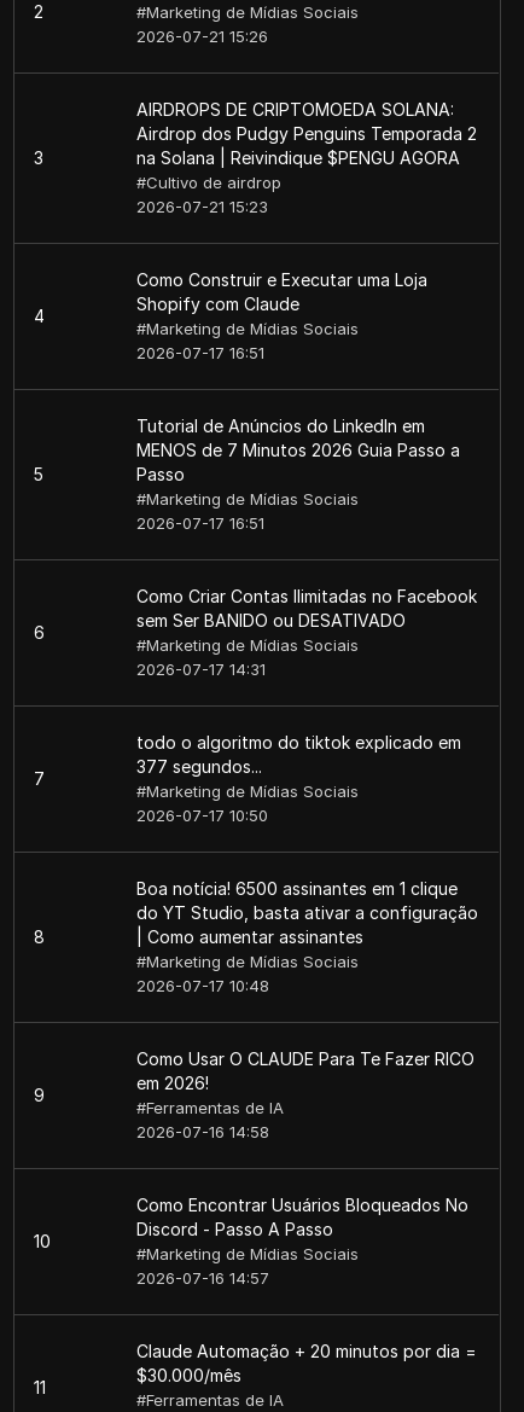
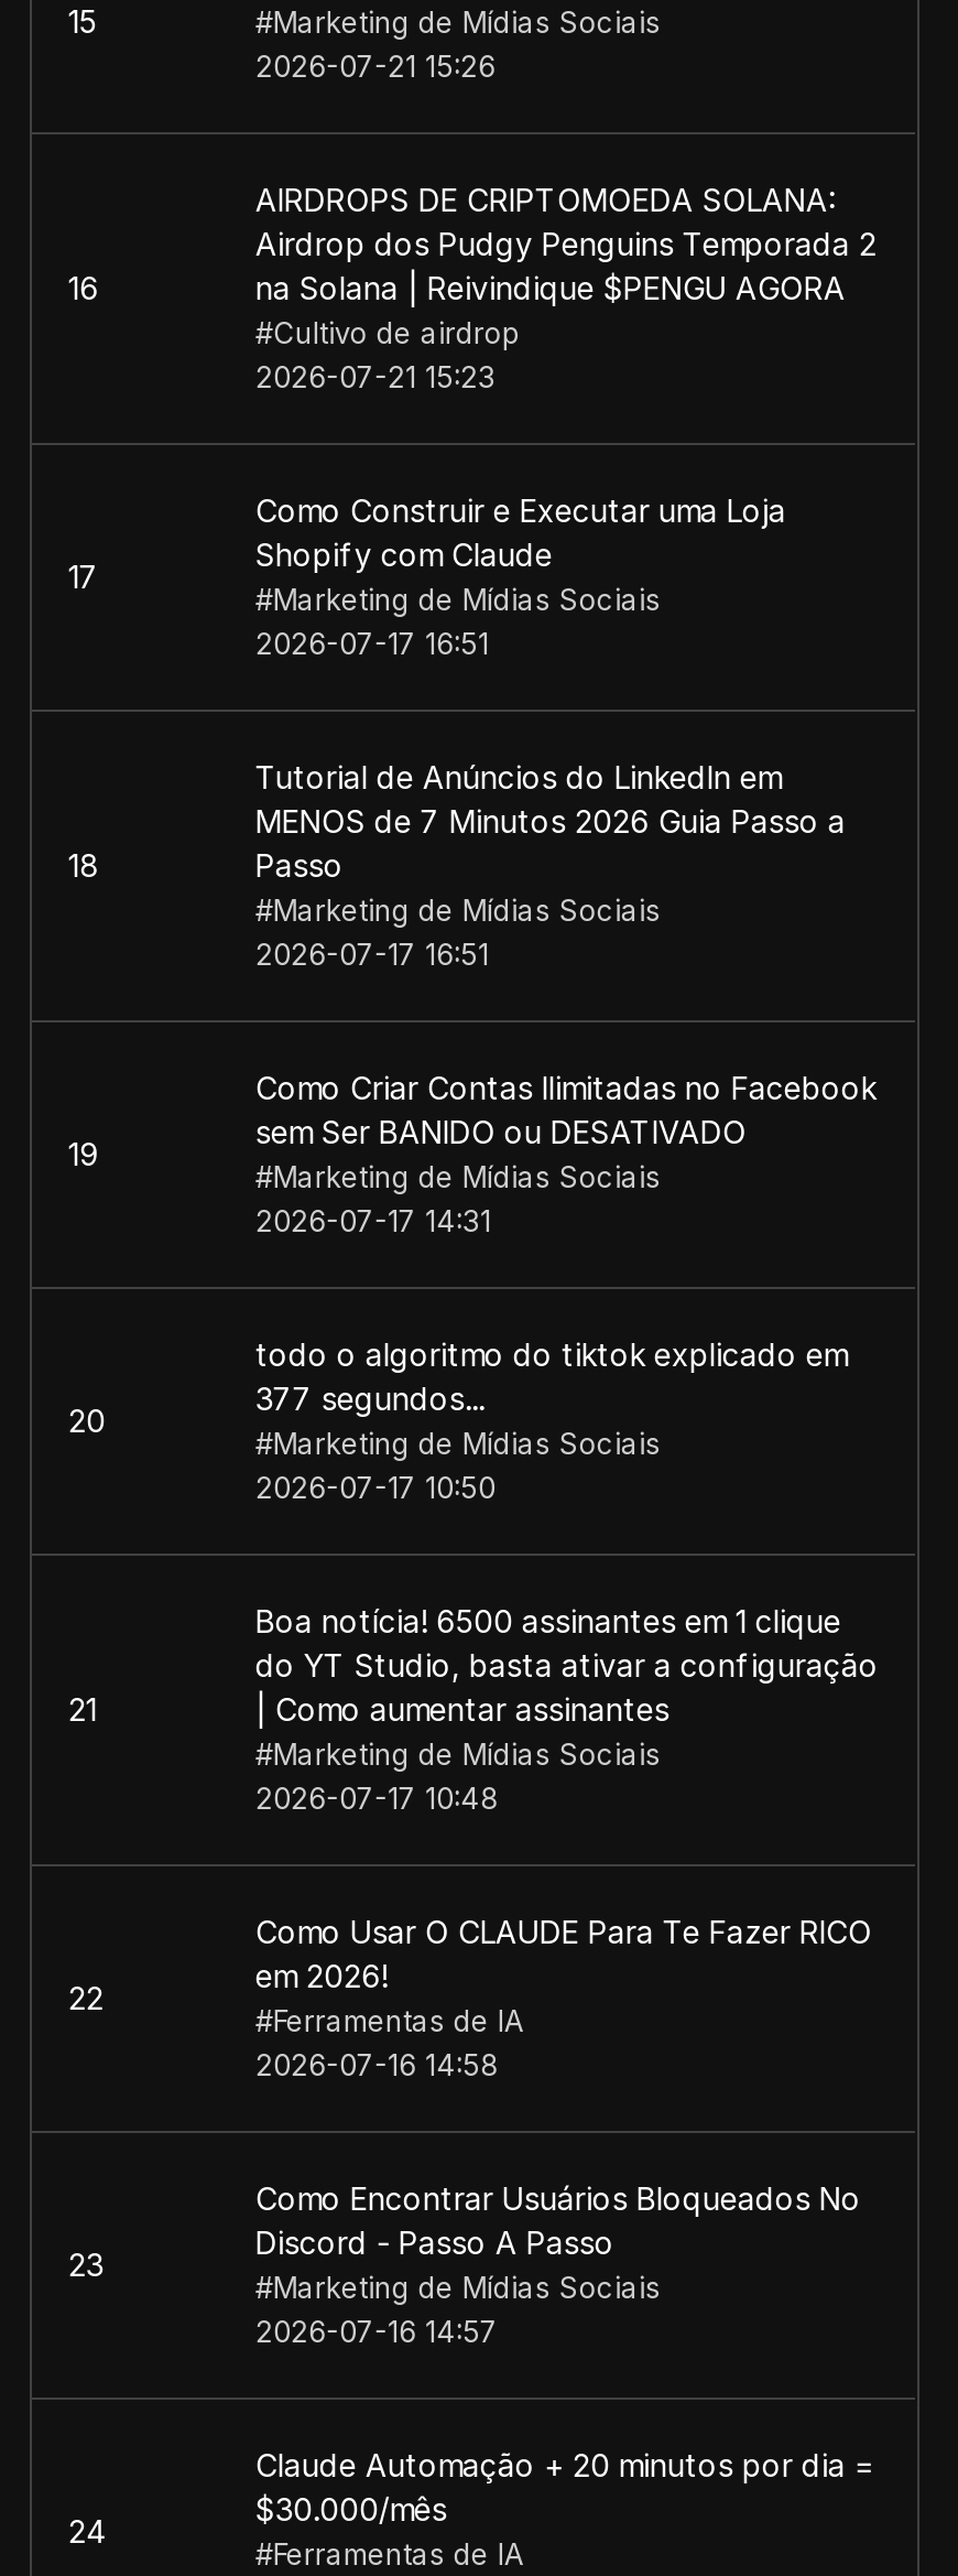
[34,1,44,22] 2 -> [68,2,97,40] 15
[34,147,44,168] 3 -> [68,269,99,306] 16
[34,306,45,326] 4 -> [68,558,99,595] 17
[34,464,44,484] 5 -> [68,846,99,884] 18
[34,622,45,643] 6 -> [68,1135,99,1172] 19
[34,768,45,789] 7 -> [68,1401,105,1439] 20
[34,926,45,947] 8 -> [68,1690,97,1728] 21
[34,1085,45,1105] 9 -> [68,1979,103,2016] 22
[34,1231,51,1251] 10 -> [68,2245,103,2283] 23
[34,1377,46,1398] 11 -> [68,2512,105,2550] 24

